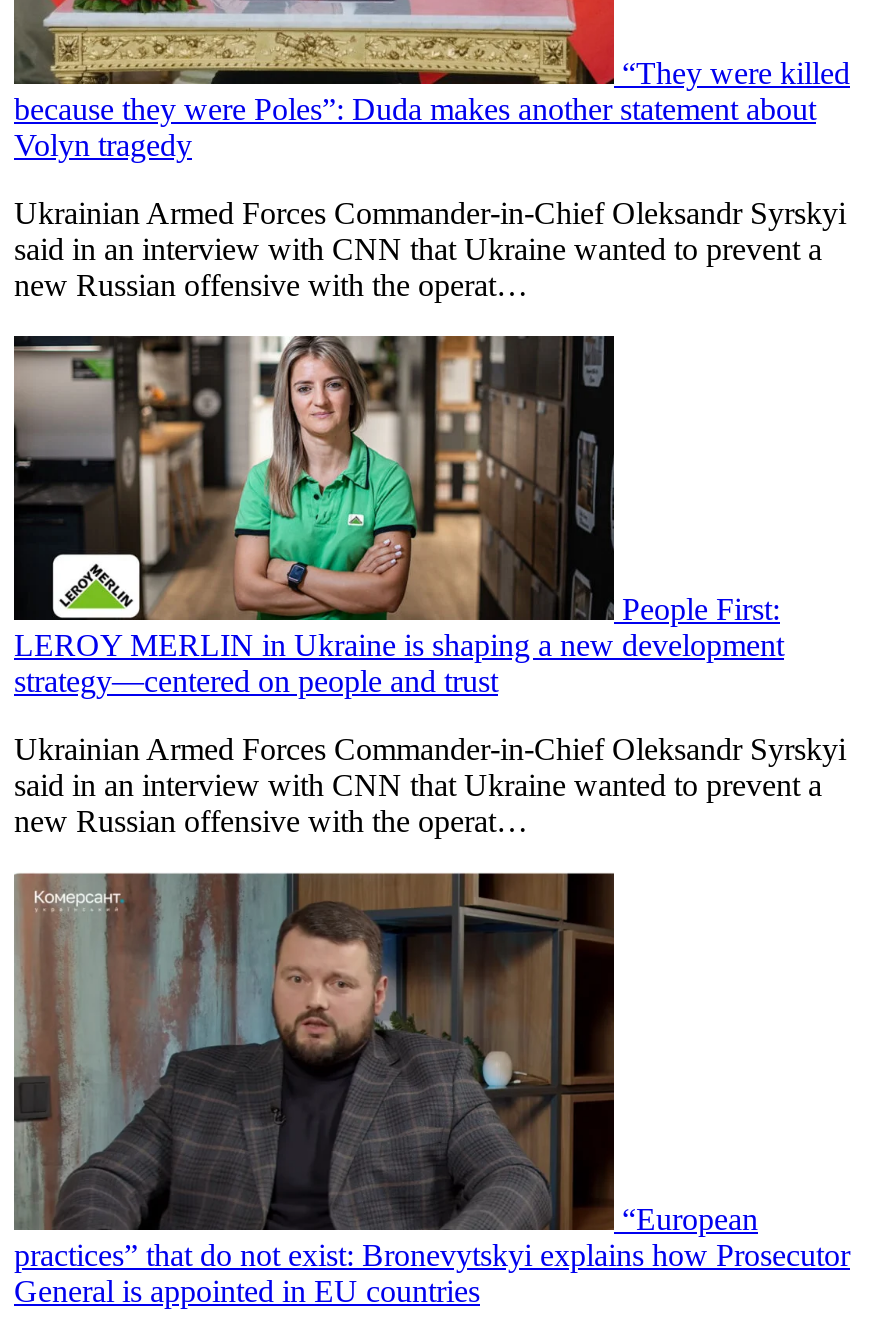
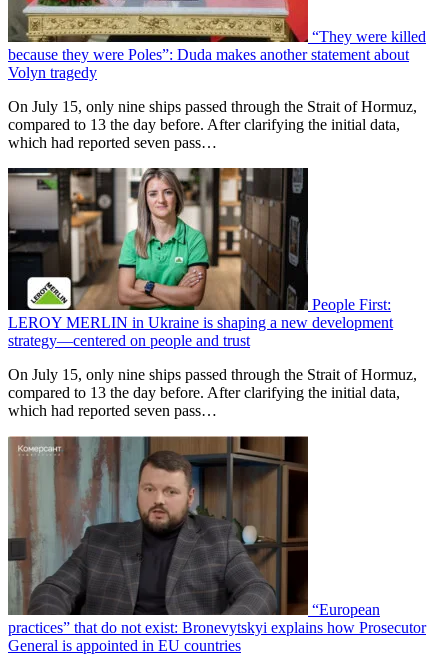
[14,196,846,302] Ukrainian Armed Forces Commander-in-Chief Oleksandr Syrskyi | said in an interview with CNN that Ukraine wanted to prevent a | new Russian offensive with the operat… -> [8,98,417,151] On July 15, only nine ships passed through the Strait of Hormuz, | compared to 13 the day before. After clarifying the initial data, | which had reported seven pass…
[14,732,846,838] Ukrainian Armed Forces Commander-in-Chief Oleksandr Syrskyi | said in an interview with CNN that Ukraine wanted to prevent a | new Russian offensive with the operat… -> [8,366,417,419] On July 15, only nine ships passed through the Strait of Hormuz, | compared to 13 the day before. After clarifying the initial data, | which had reported seven pass…

